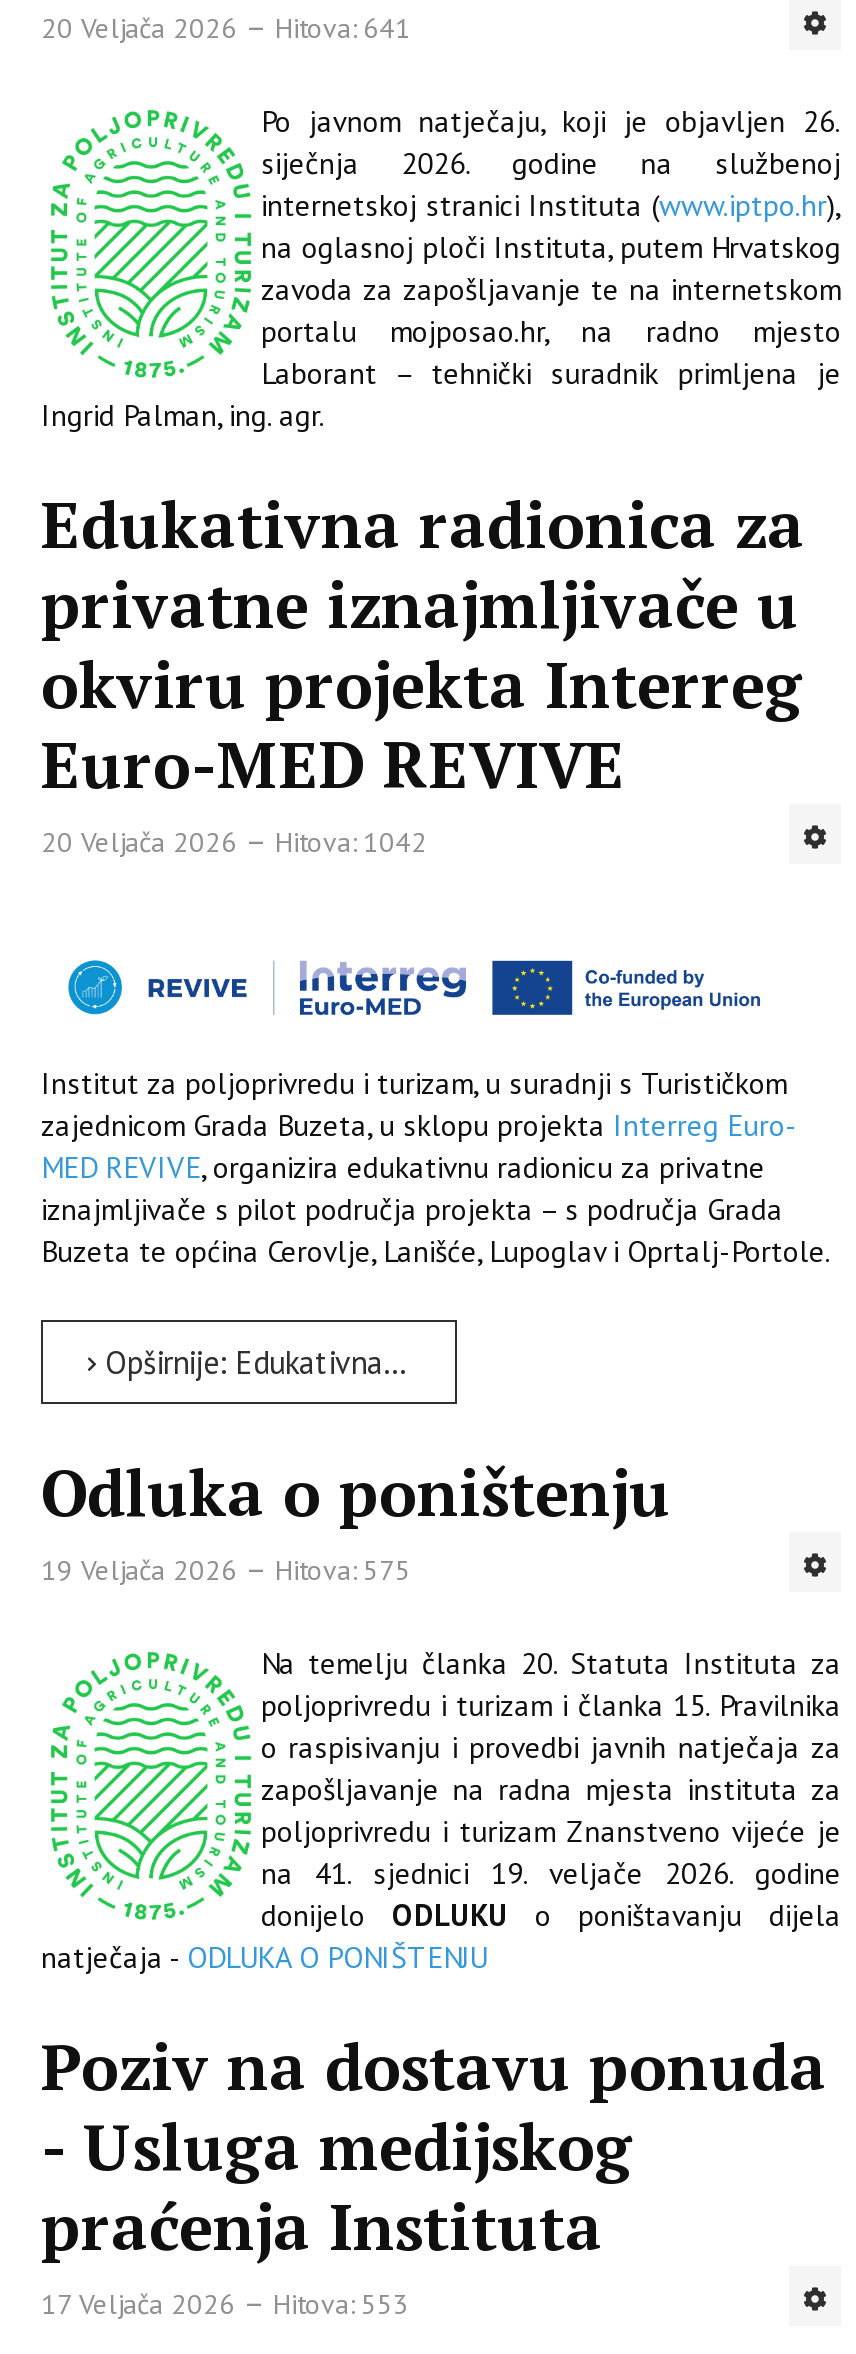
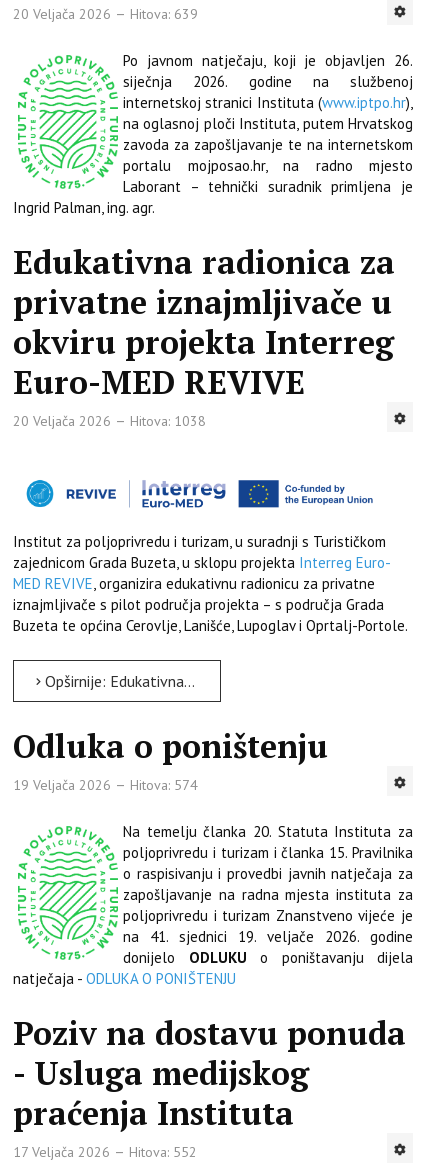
[41,10,411,46] 20 Veljača 2026 Hitova: 641 -> [13,5,198,23] 20 Veljača 2026 Hitova: 639
[41,824,427,860] 20 Veljača 2026 Hitova: 1042 -> [13,412,206,430] 20 Veljača 2026 Hitova: 1038
[41,1552,411,1588] 19 Veljača 2026 Hitova: 575 -> [13,776,198,794] 19 Veljača 2026 Hitova: 574
[41,2286,409,2322] 17 Veljača 2026 Hitova: 553 -> [13,1143,197,1161] 17 Veljača 2026 Hitova: 552

